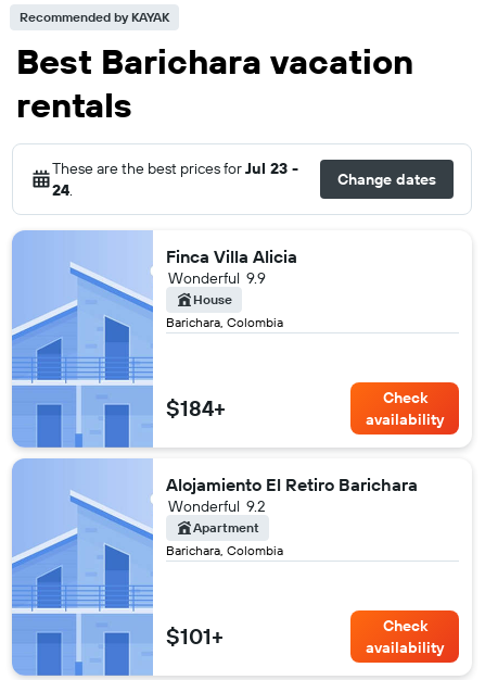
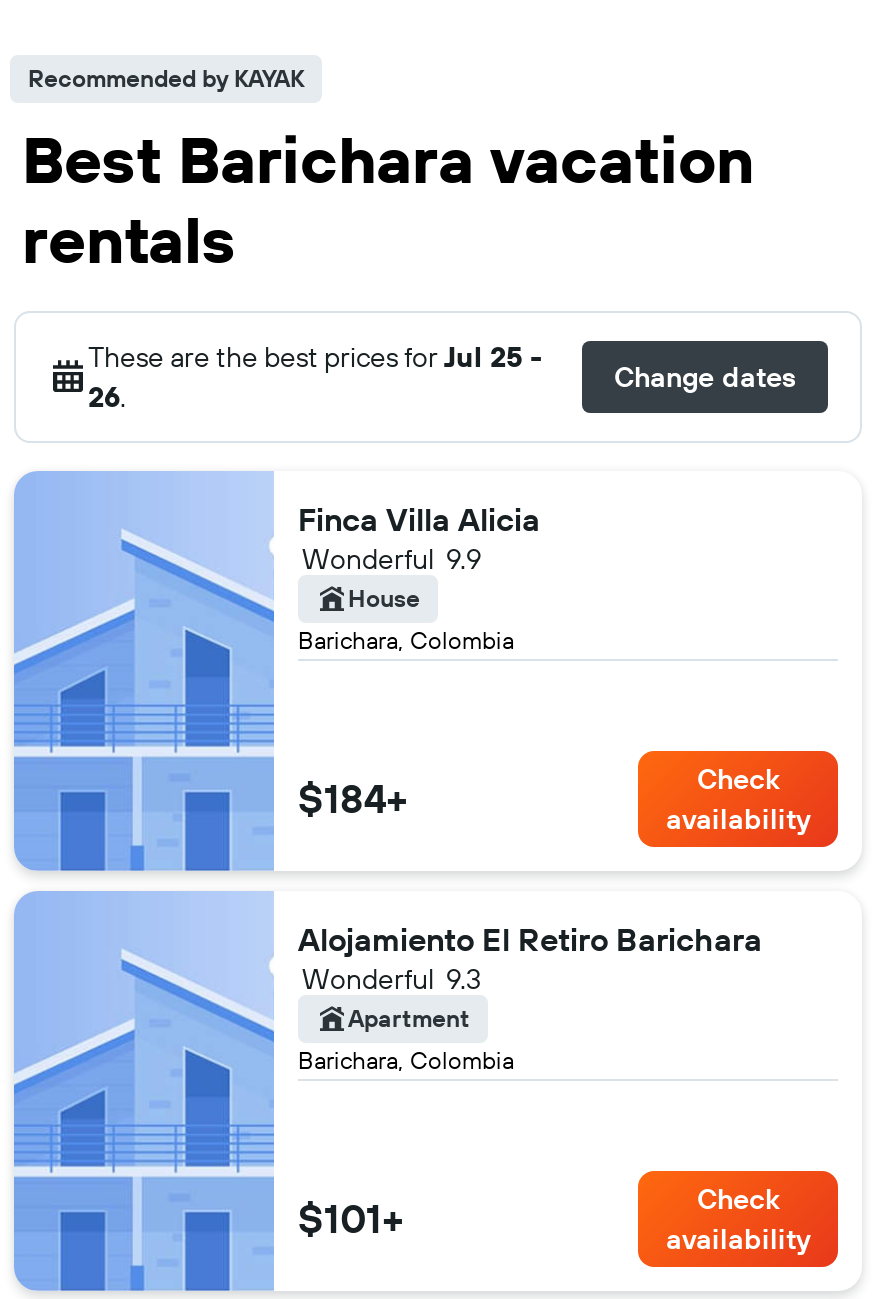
[52,159,298,178] These are the best prices for Jul 23 - -> [88,339,542,375] These are the best prices for Jul 25 -
[52,180,73,200] 24. -> [88,379,126,415] 26.
[168,496,265,516] Wonderful 9.2 -> [302,961,482,997] Wonderful 9.3

